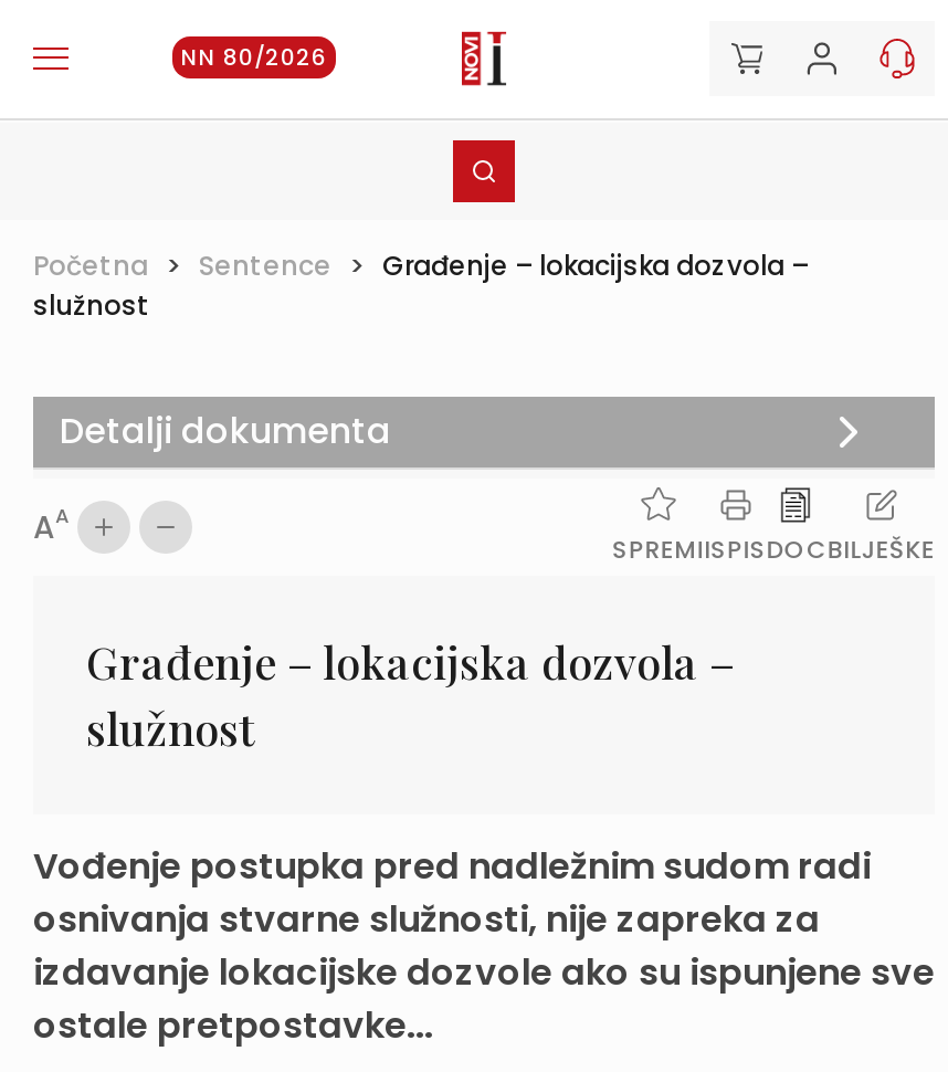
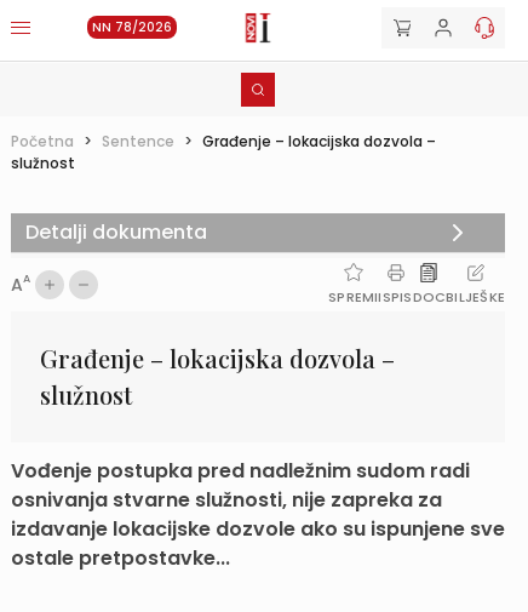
[181,41,327,74] NN 80/2026 -> [92,18,172,36] NN 78/2026

